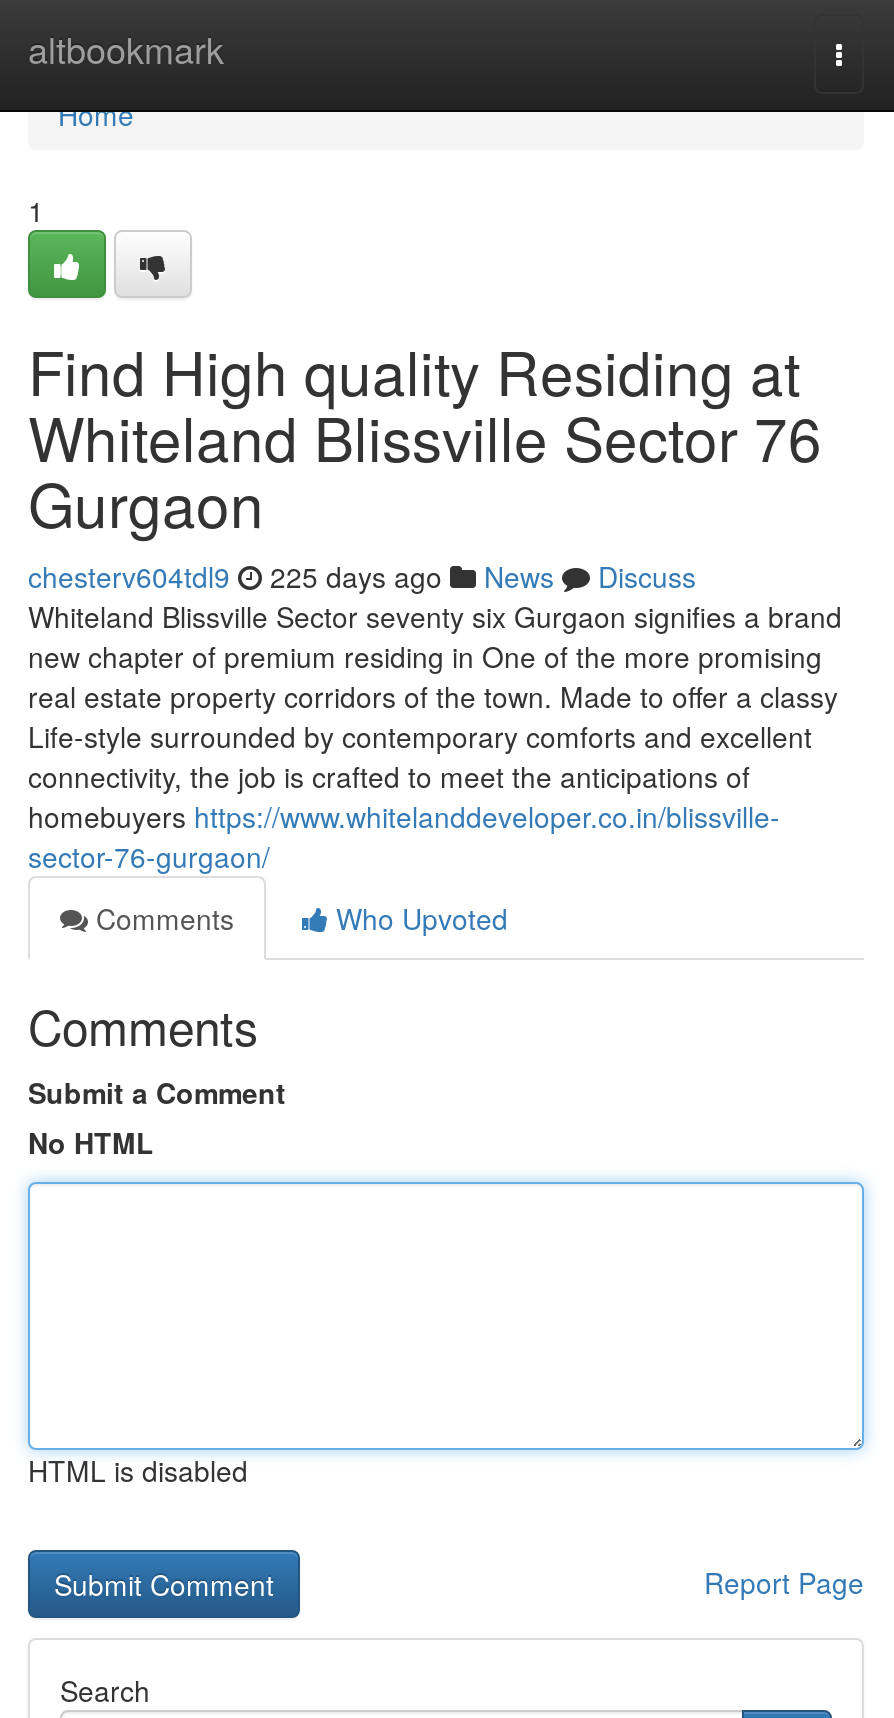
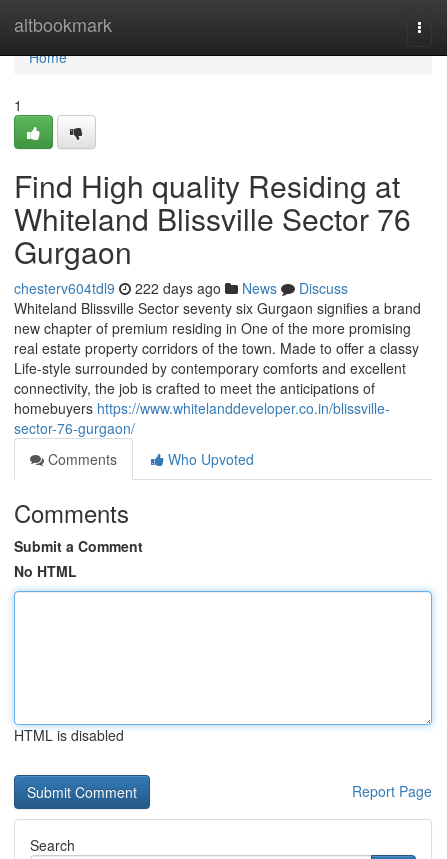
[28,556,696,596] chesterv604tdl9 225 days ago News Discuss -> [14,278,348,298] chesterv604tdl9 222 days ago News Discuss

